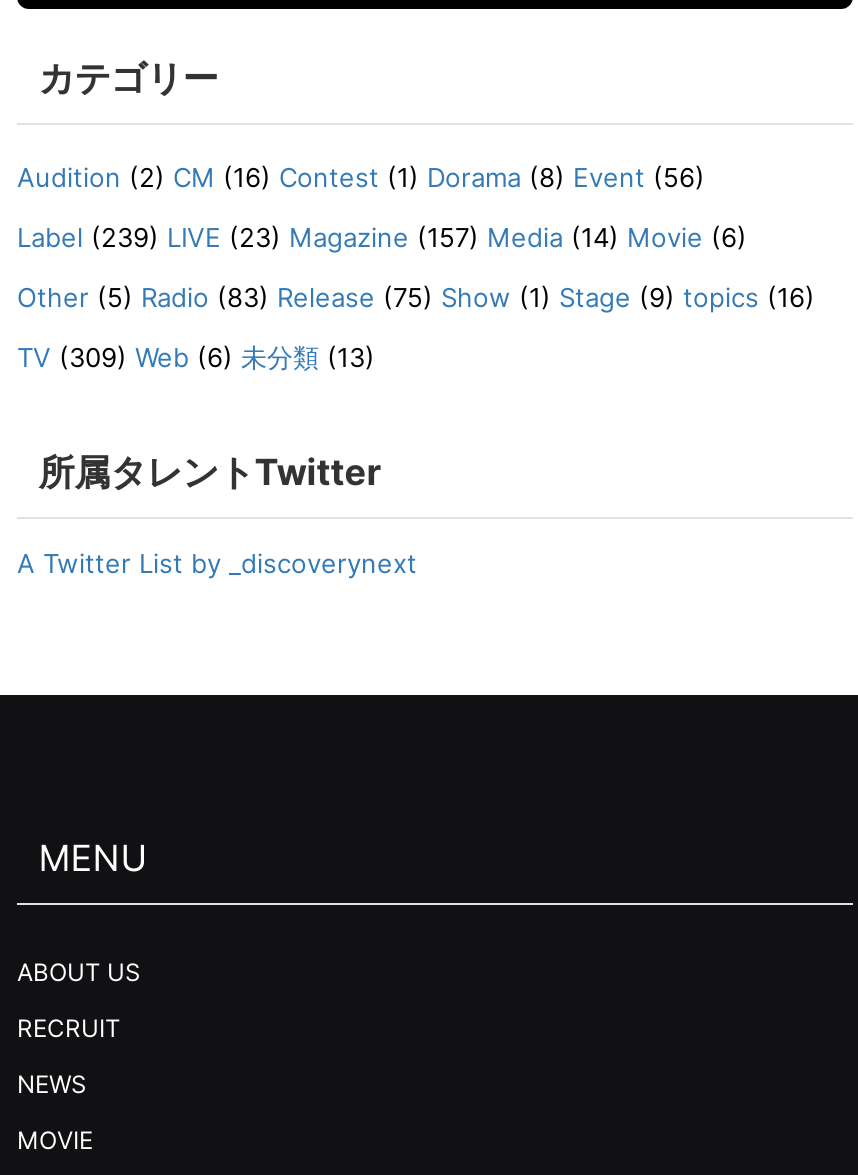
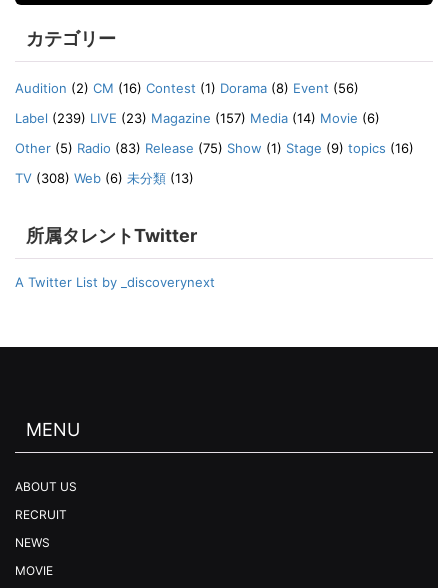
[17,341,375,373] TV (309) Web (6) 未分類(13) -> [15,170,194,186] TV (308) Web (6) 未分類(13)

